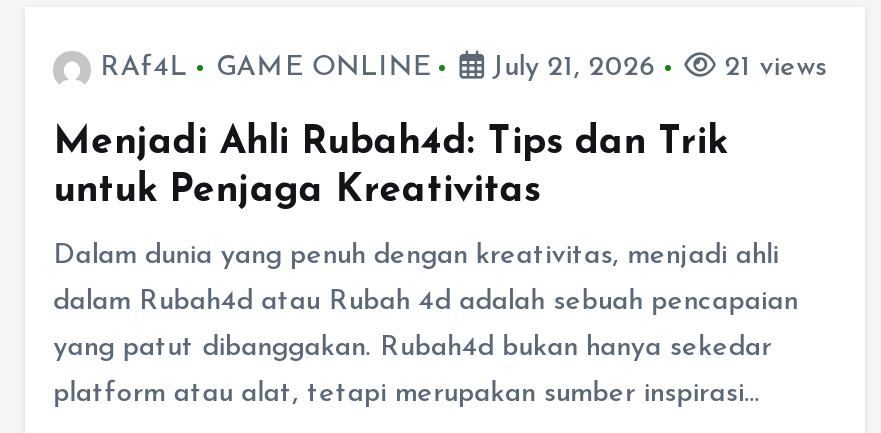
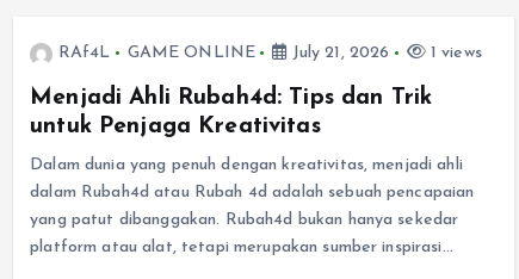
[716,53,827,83] 21 views -> [426,44,482,62] 1 views

